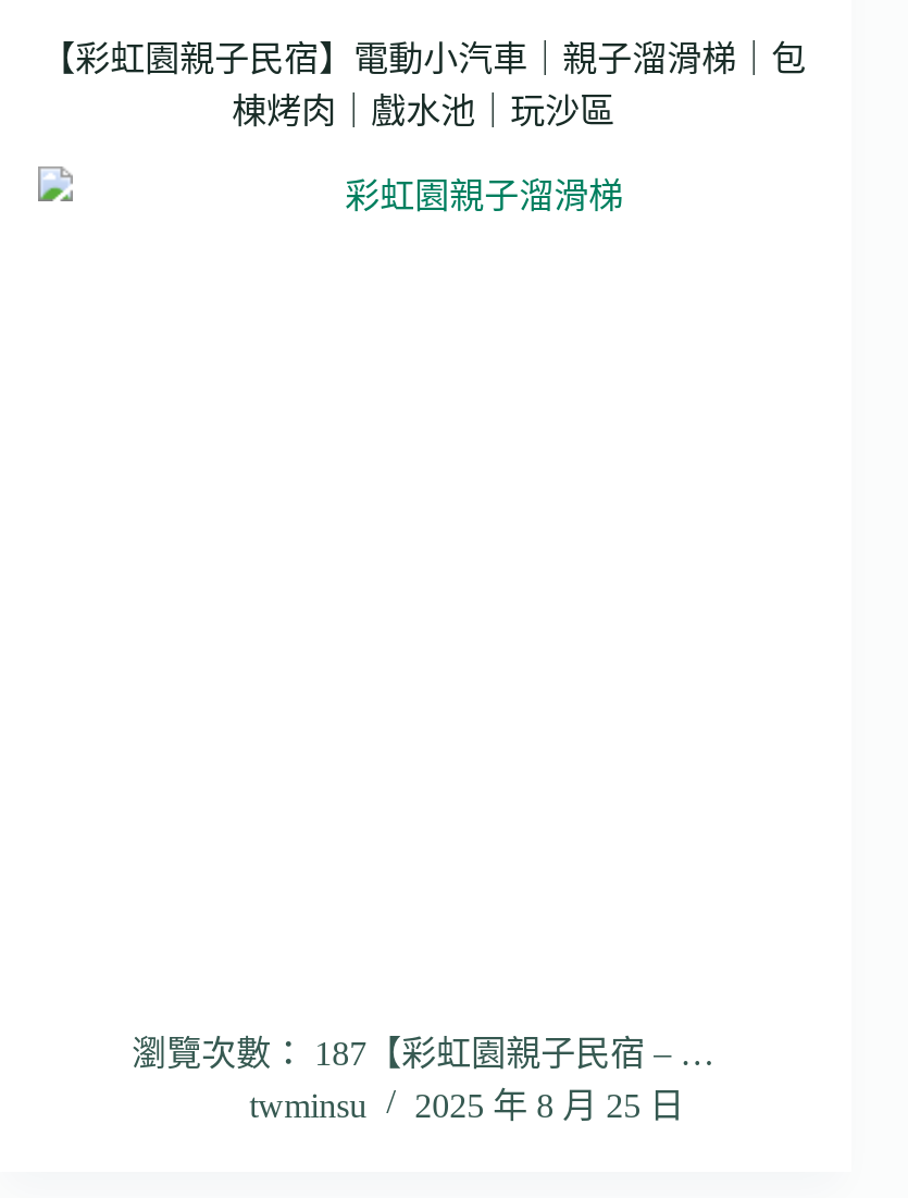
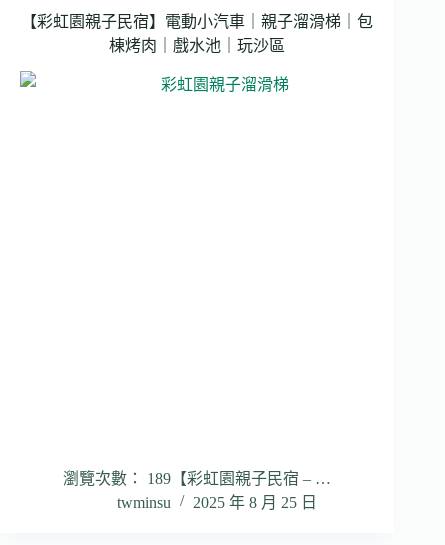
[132,1035,715,1072] 瀏覽次數： 187【彩虹園親子民宿 – … -> [63,470,331,487] 瀏覽次數： 189【彩虹園親子民宿 – …

